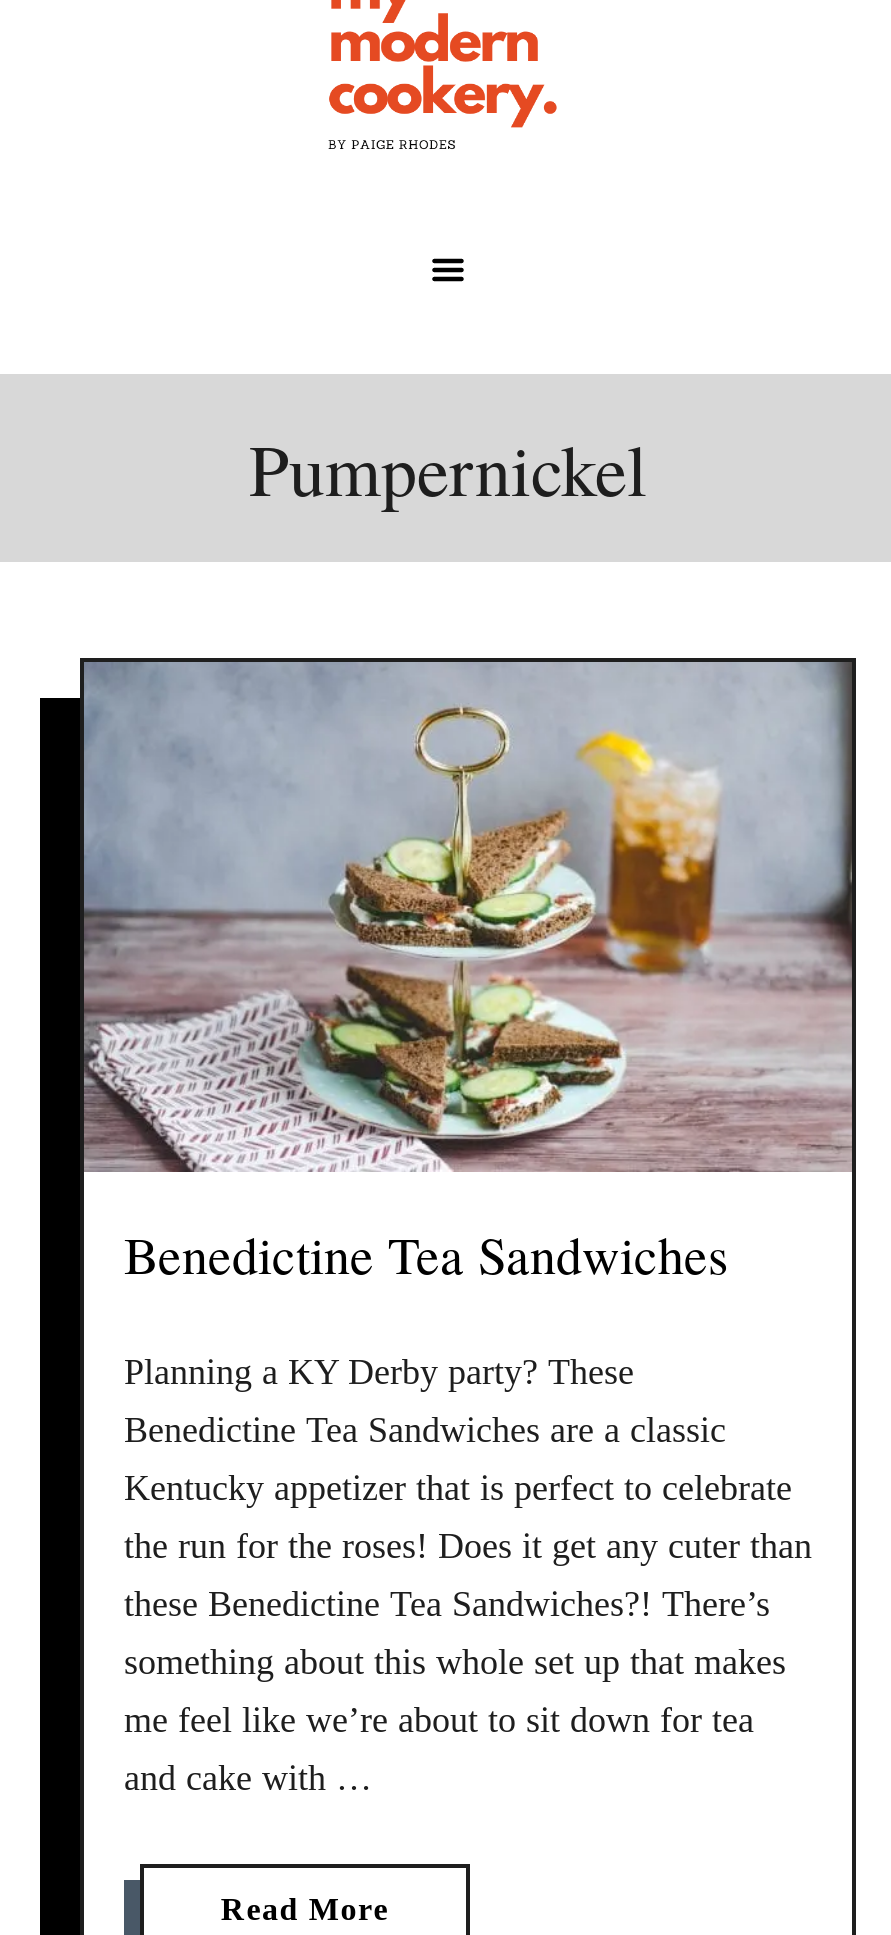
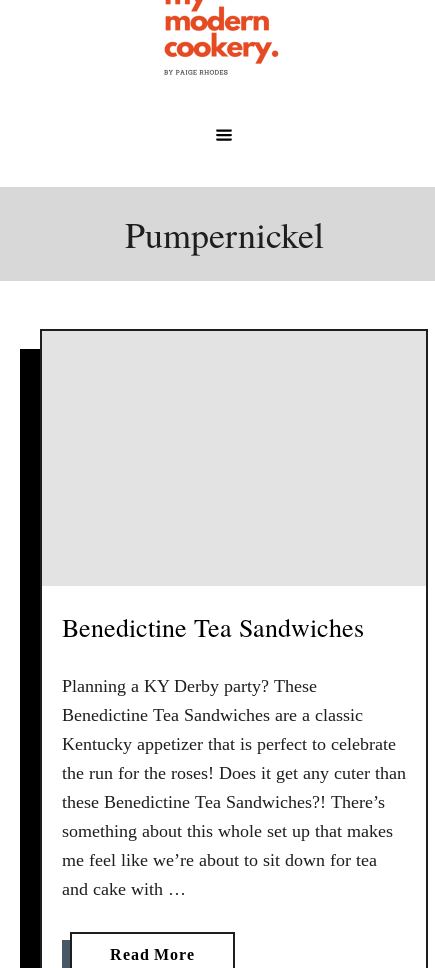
[82,660,854,1174] [image] -> none

